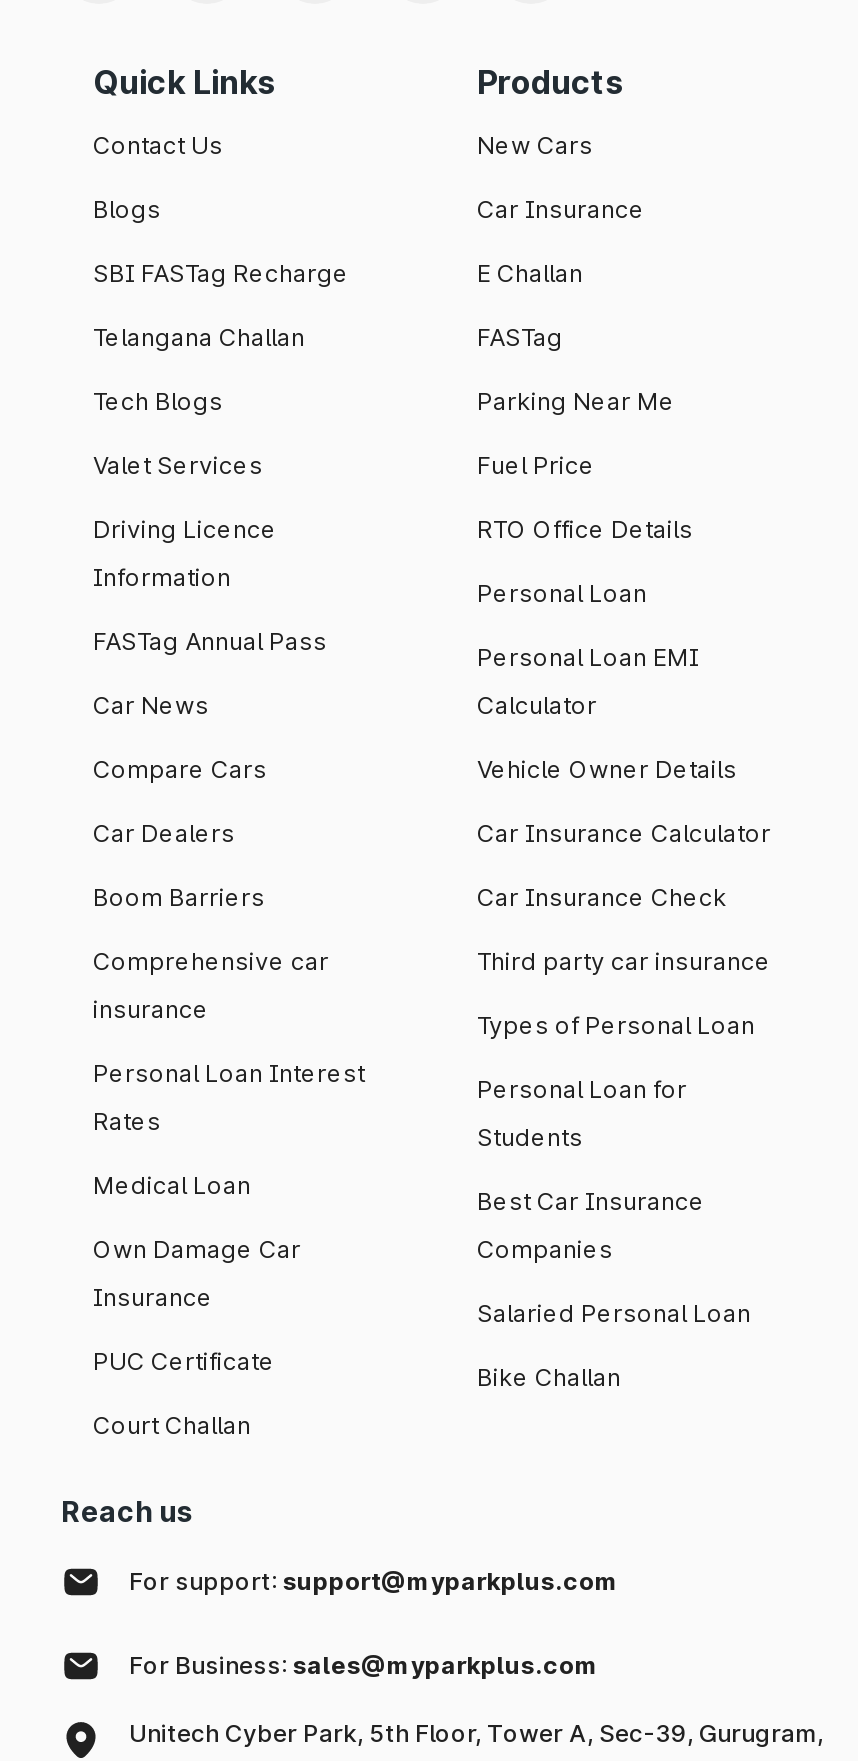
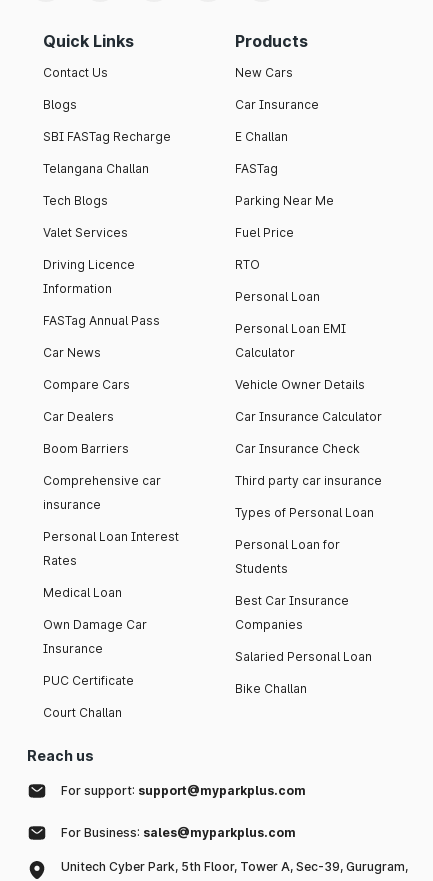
[477,514,693,544] RTO Office Details -> [235,257,260,272] RTO

